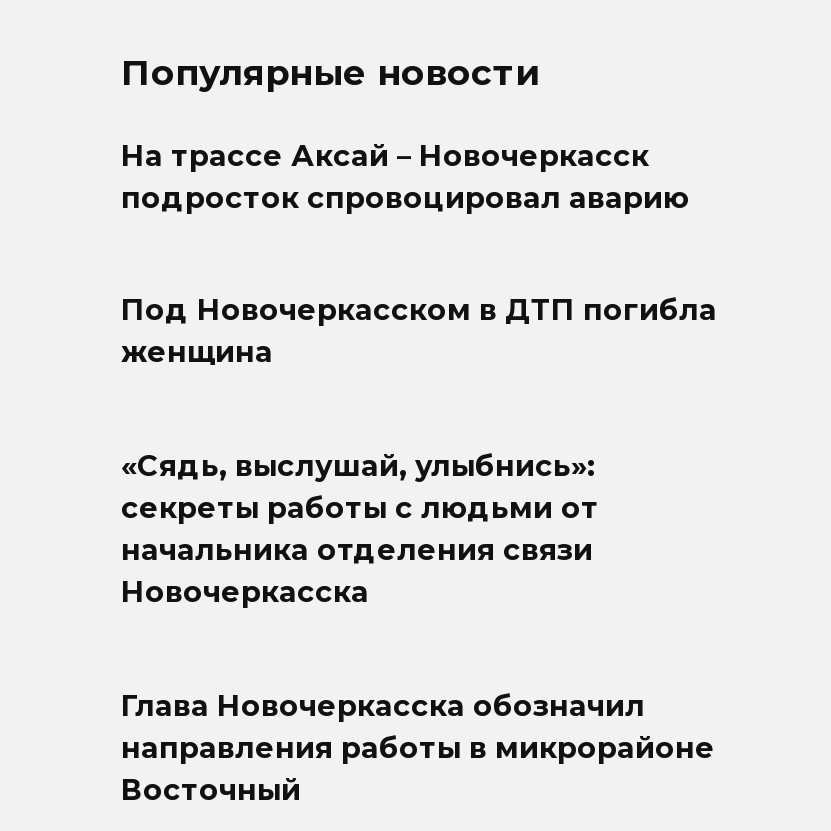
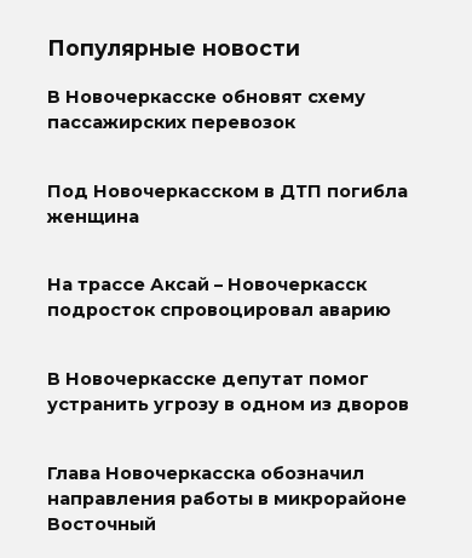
none -> [47,86,365,133] В Новочеркасске обновят схему | пассажирских перевозок
moved [121,137,689,215] -> [47,275,391,322]: На трассе Аксай – Новочеркасск | подросток спровоцировал аварию
[121,449,599,611] «Сядь, выслушай, улыбнись»: | секреты работы с людьми от | начальника отделения связи | Новочеркасска -> [47,369,409,416] В Новочеркасске депутат помог | устранить угрозу в одном из дворов

